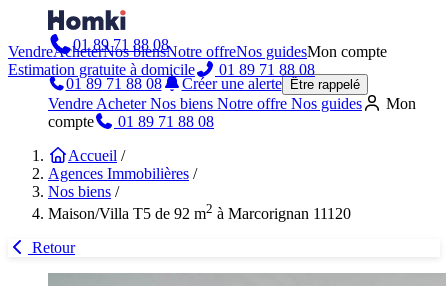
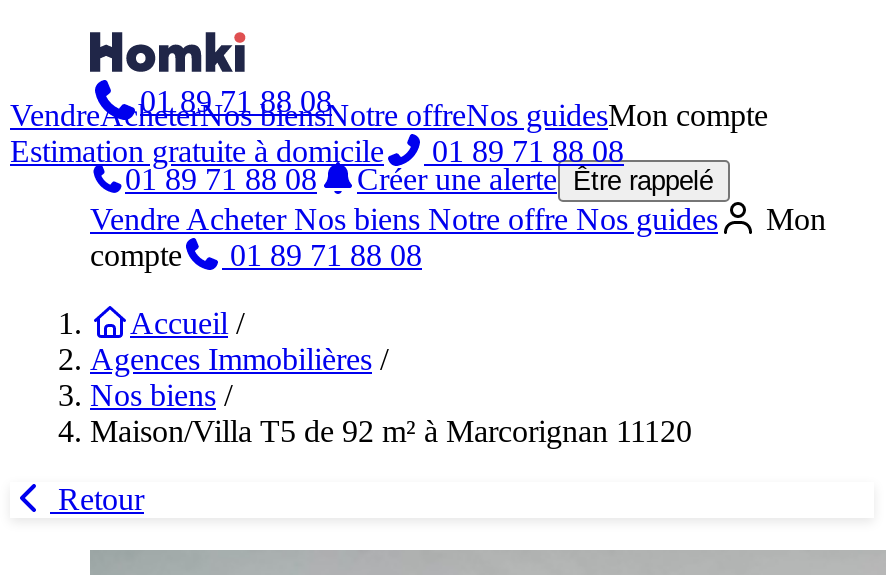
[48,201,351,222] Maison/Villa T5 de 92 m2 à Marcorignan 11120 -> [90,414,692,448] Maison/Villa T5 de 92 m² à Marcorignan 11120

